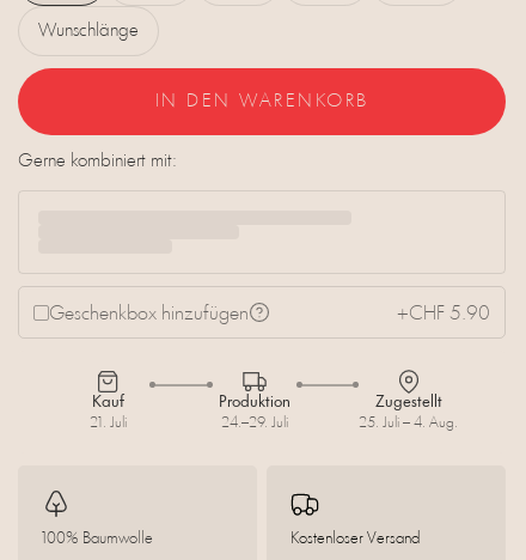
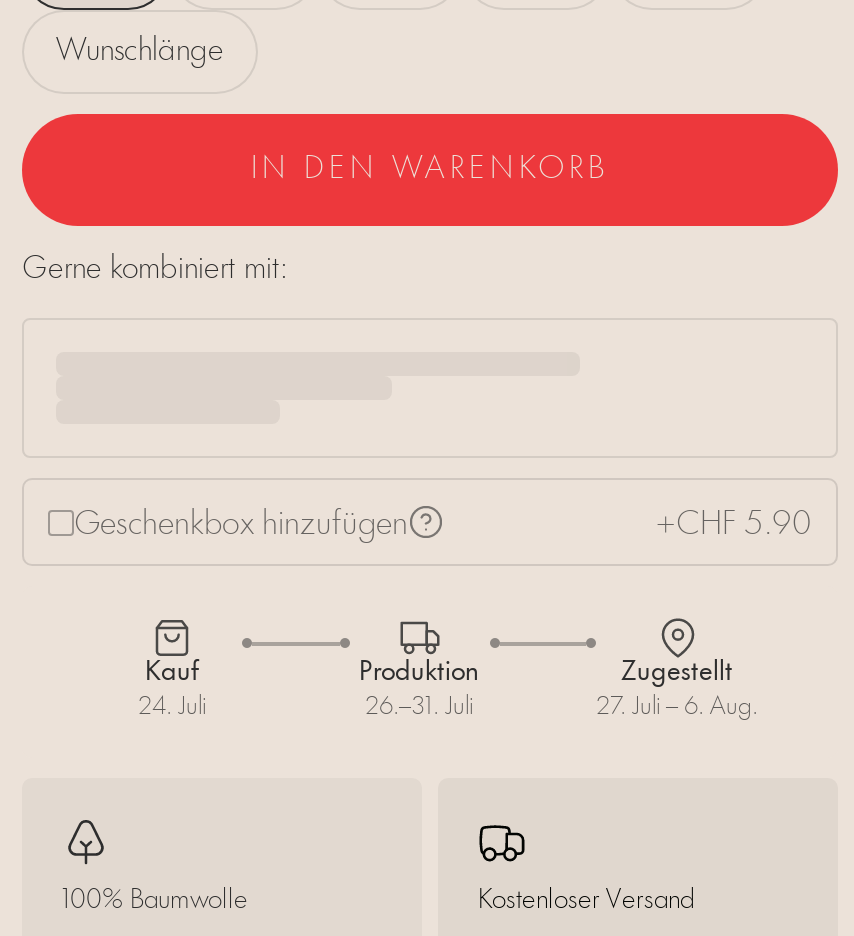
[89,416,126,431] 21. Juli -> [138,695,206,721] 24. Juli
[221,416,288,431] 24.–29. Juli -> [365,695,473,721] 26.–31. Juli
[359,416,458,431] 25. Juli – 4. Aug. -> [596,695,758,721] 27. Juli – 6. Aug.

